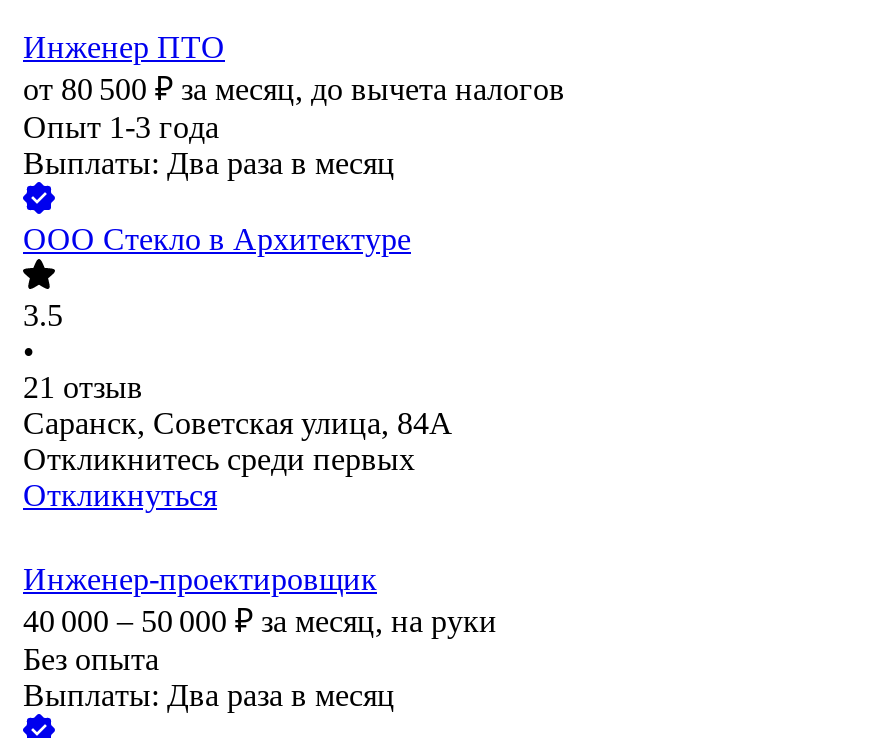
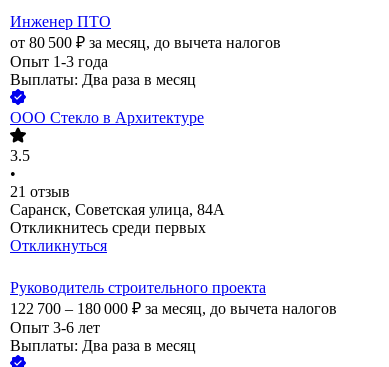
[23,563,497,677] Инженер-проектировщик | 40 000 – 50 000 ₽ за месяц, на руки | Без опыта -> [10,279,337,336] Руководитель строительного проекта | 122 700 – 180 000 ₽ за месяц, до вычета налогов | Опыт 3-6 лет

